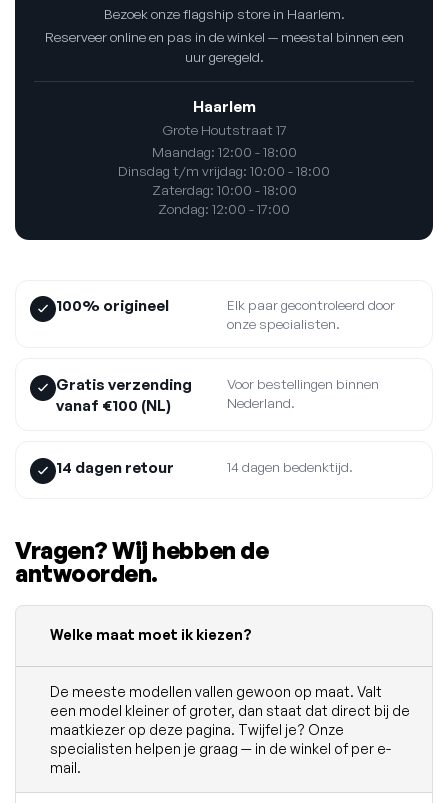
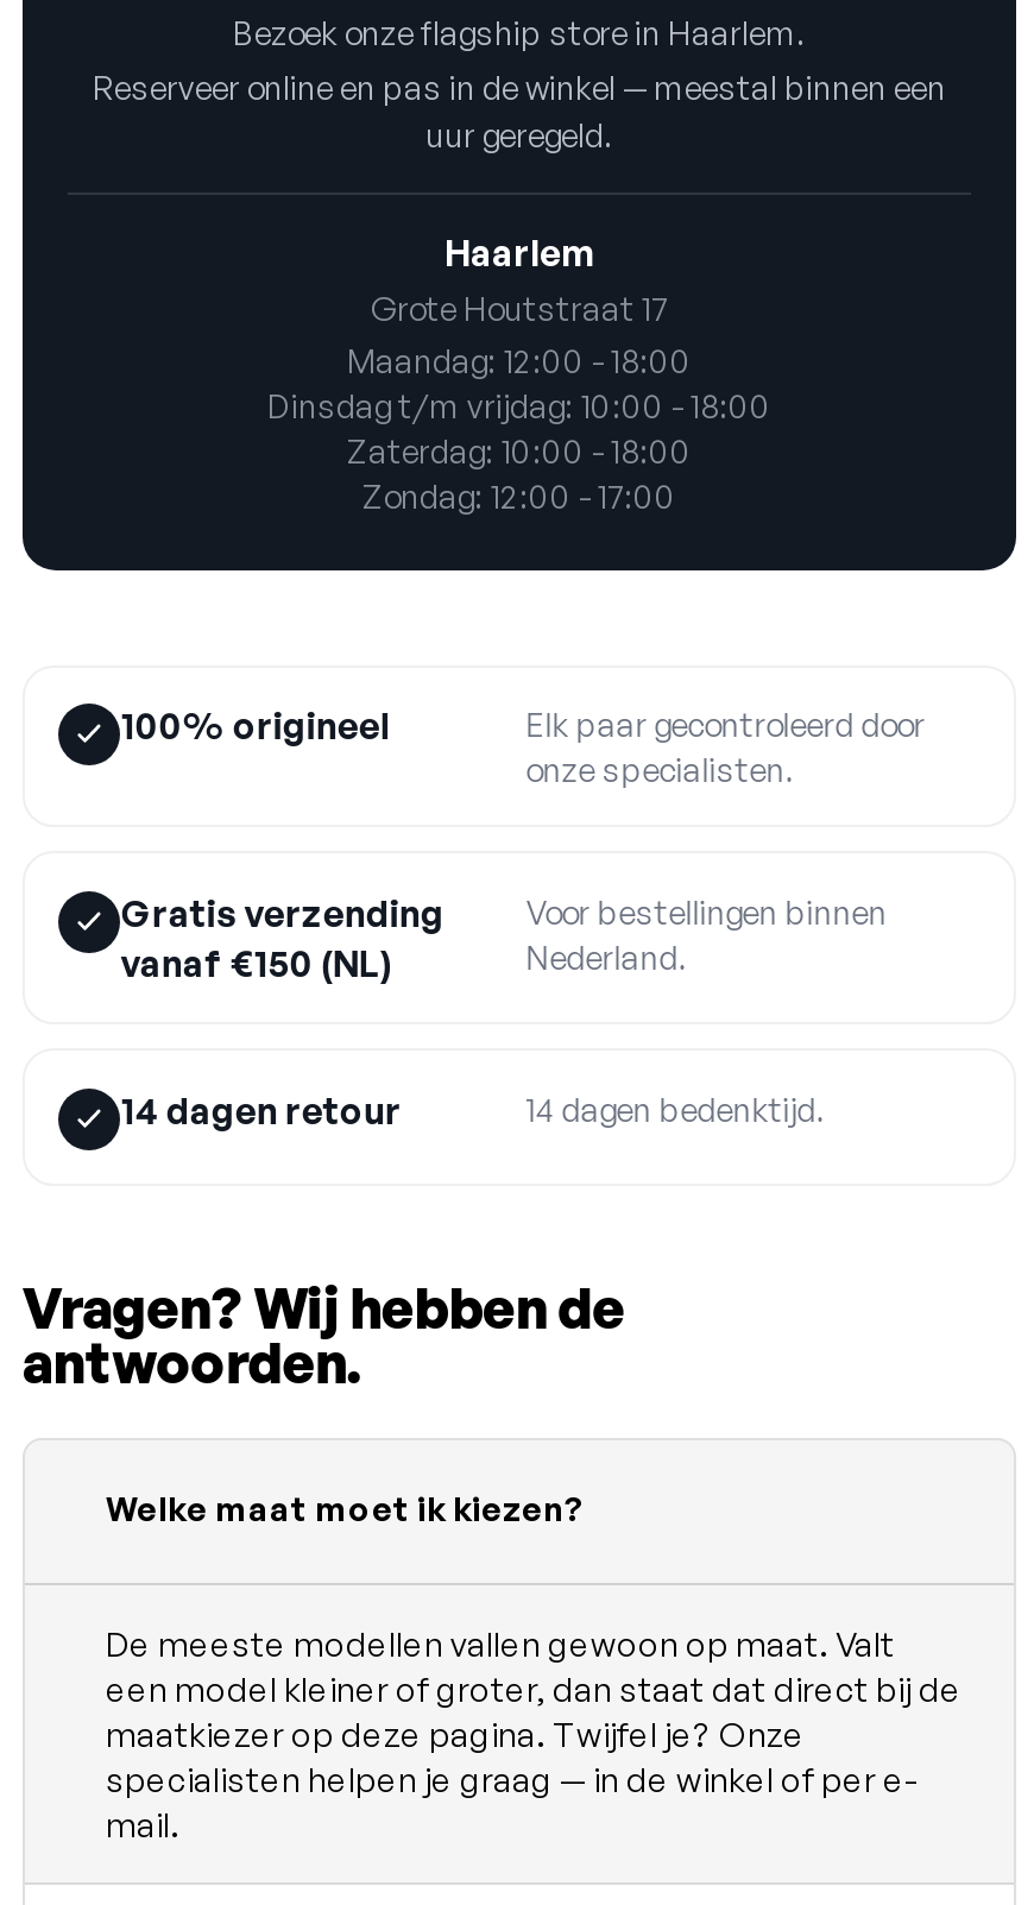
[56,396,171,415] vanaf €100 (NL) -> [121,941,392,986] vanaf €150 (NL)

